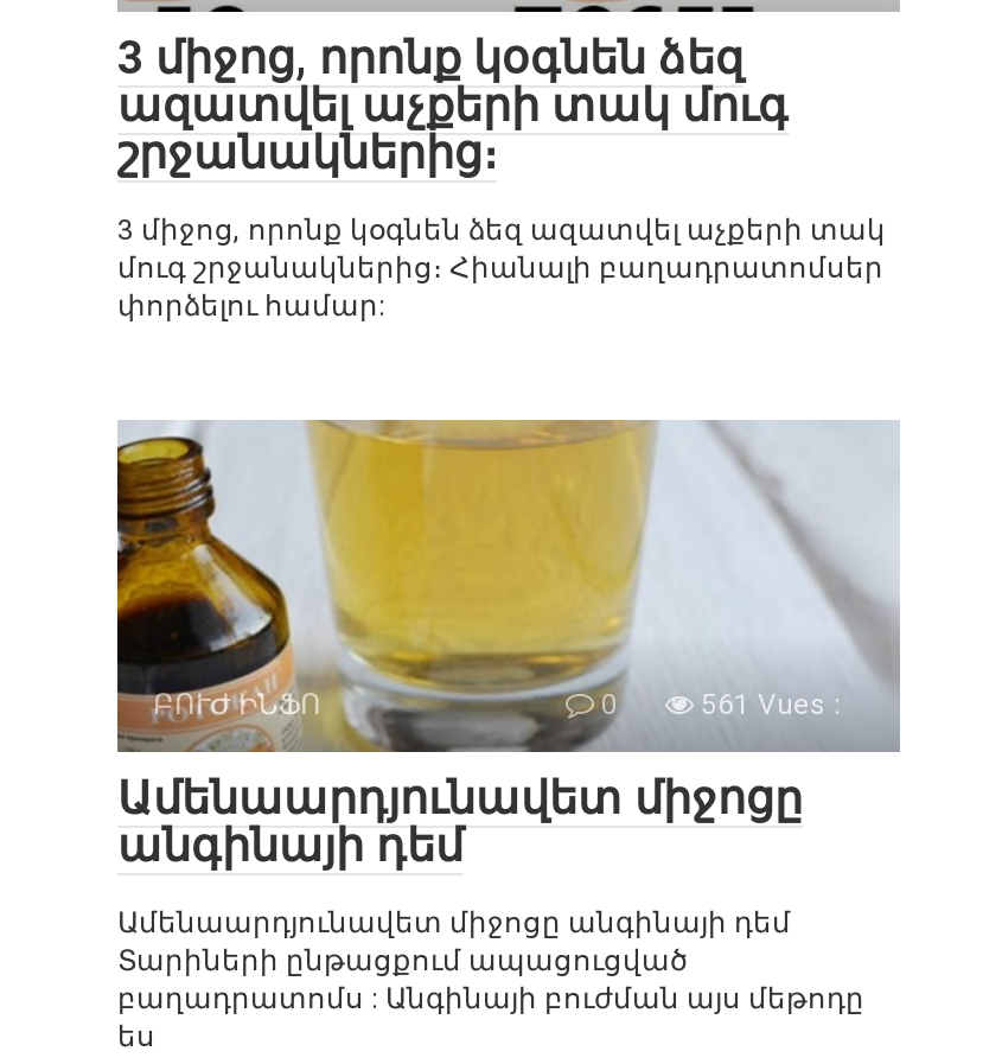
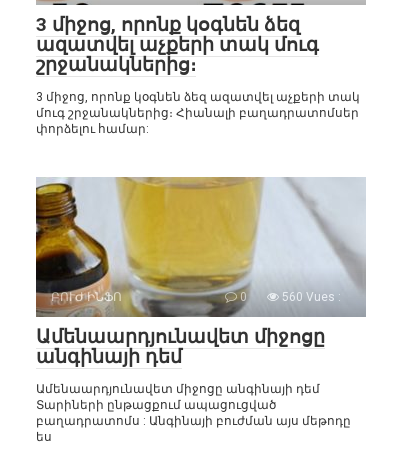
[694,688,841,721] 561 Vues : -> [279,290,341,304] 560 Vues :

